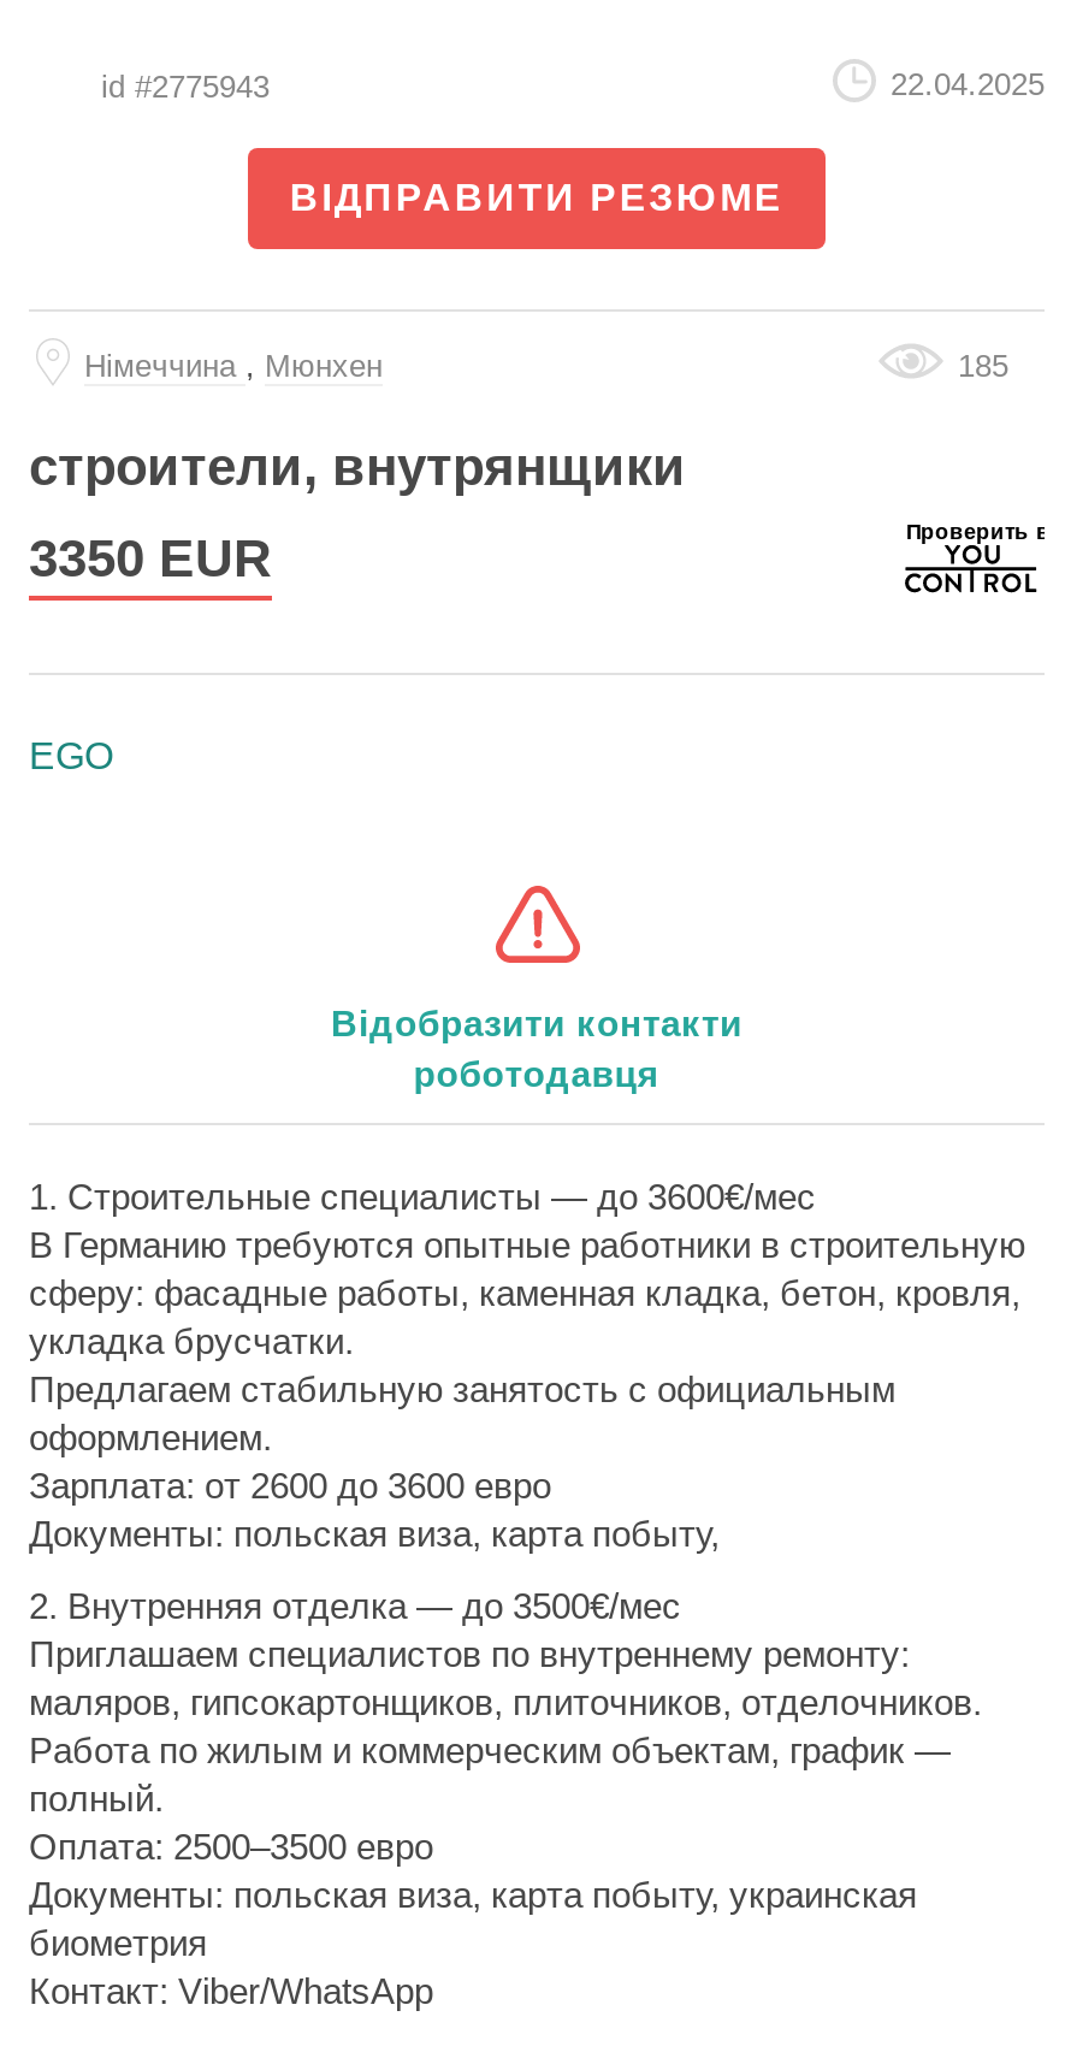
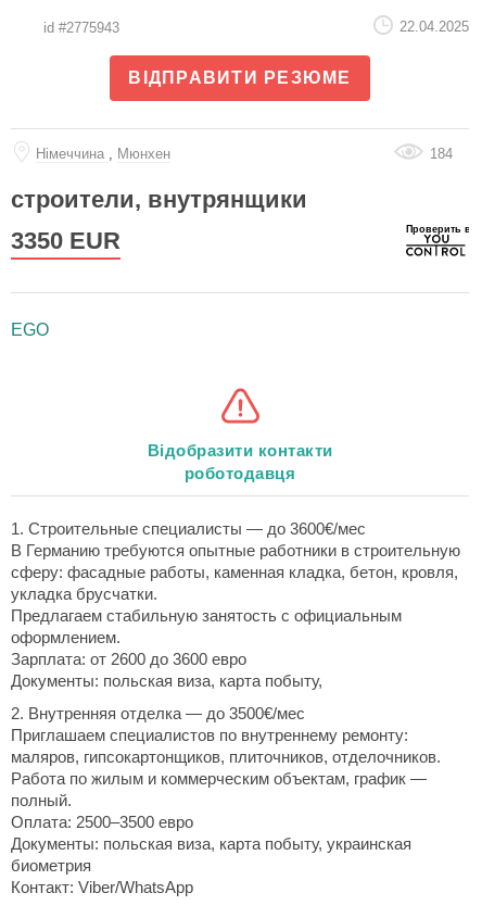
[958,348,1008,384] 185 -> [430,146,453,162] 184

